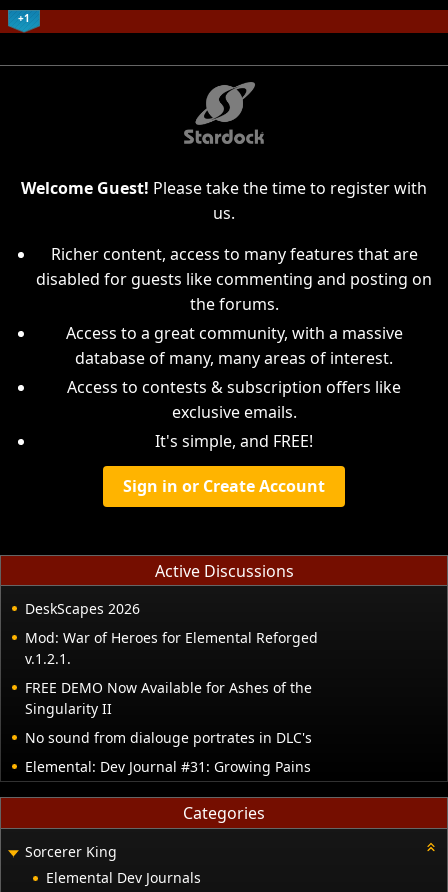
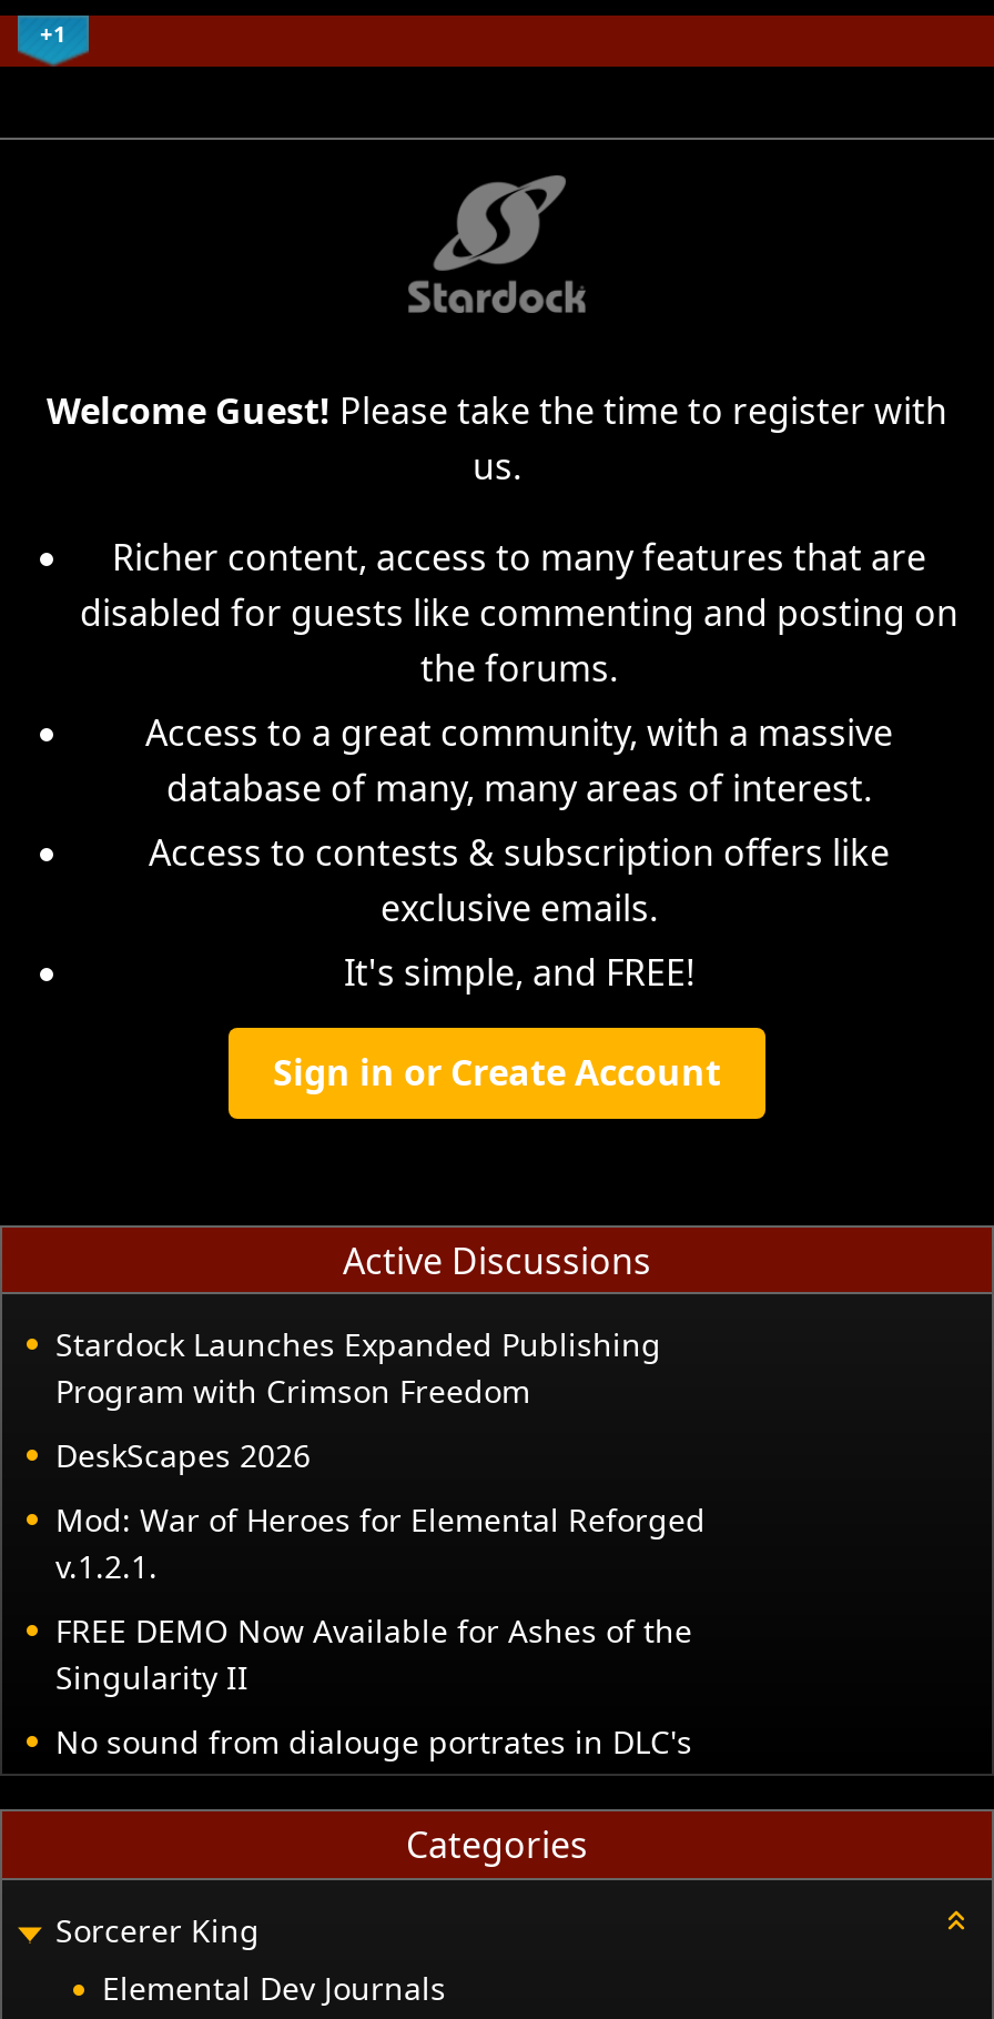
none -> [55,1324,661,1413] Stardock Launches Expanded Publishing | Program with Crimson Freedom
moved [25,599,318,747] -> [55,1435,706,1763]: DeskScapes 2026 | Mod: War of Heroes for Elemental Reforged | v.1.2.1. | FREE DEMO Now Available for Ashes of the | Singularity II | No sound from dialouge portrates in DLC's
[25,757,311,776] Elemental: Dev Journal #31: Growing Pains -> none

